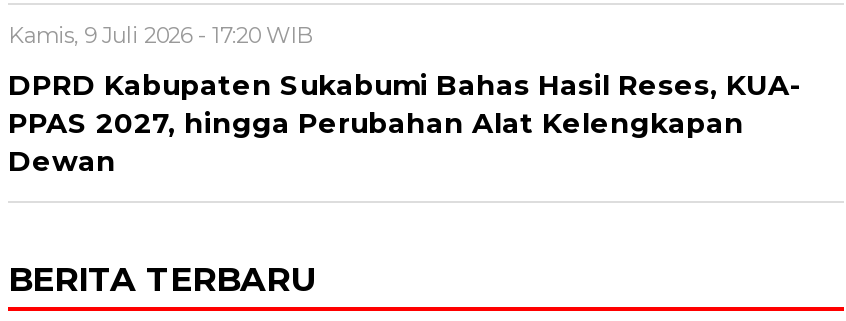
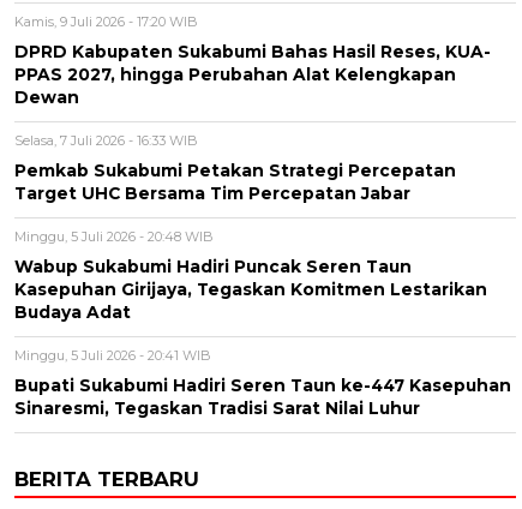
none -> [14,132,511,418] Selasa, 7 Juli 2026 - 16:33 WIB | Pemkab Sukabumi Petakan Strategi Percepatan | Target UHC Bersama Tim Percepatan Jabar | Minggu, 5 Juli 2026 - 20:48 WIB | Wabup Sukabumi Hadiri Puncak Seren Taun | Kasepuhan Girijaya, Tegaskan Komitmen Lestarikan | Budaya Adat | Minggu, 5 Juli 2026 - 20:41 WIB | Bupati Sukabumi Hadiri Seren Taun ke-447 Kasepuhan | Sinaresmi, Tegaskan Tradisi Sarat Nilai Luhur

